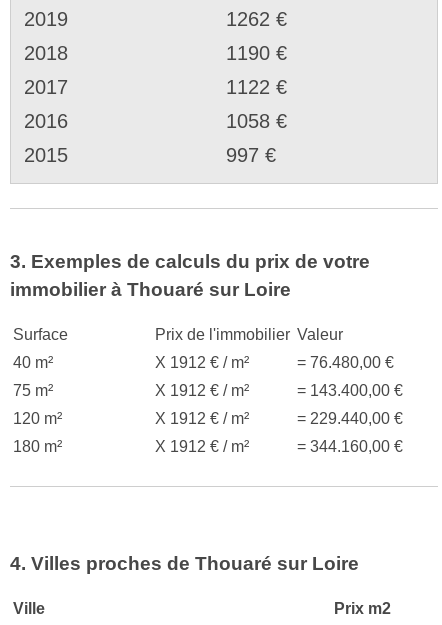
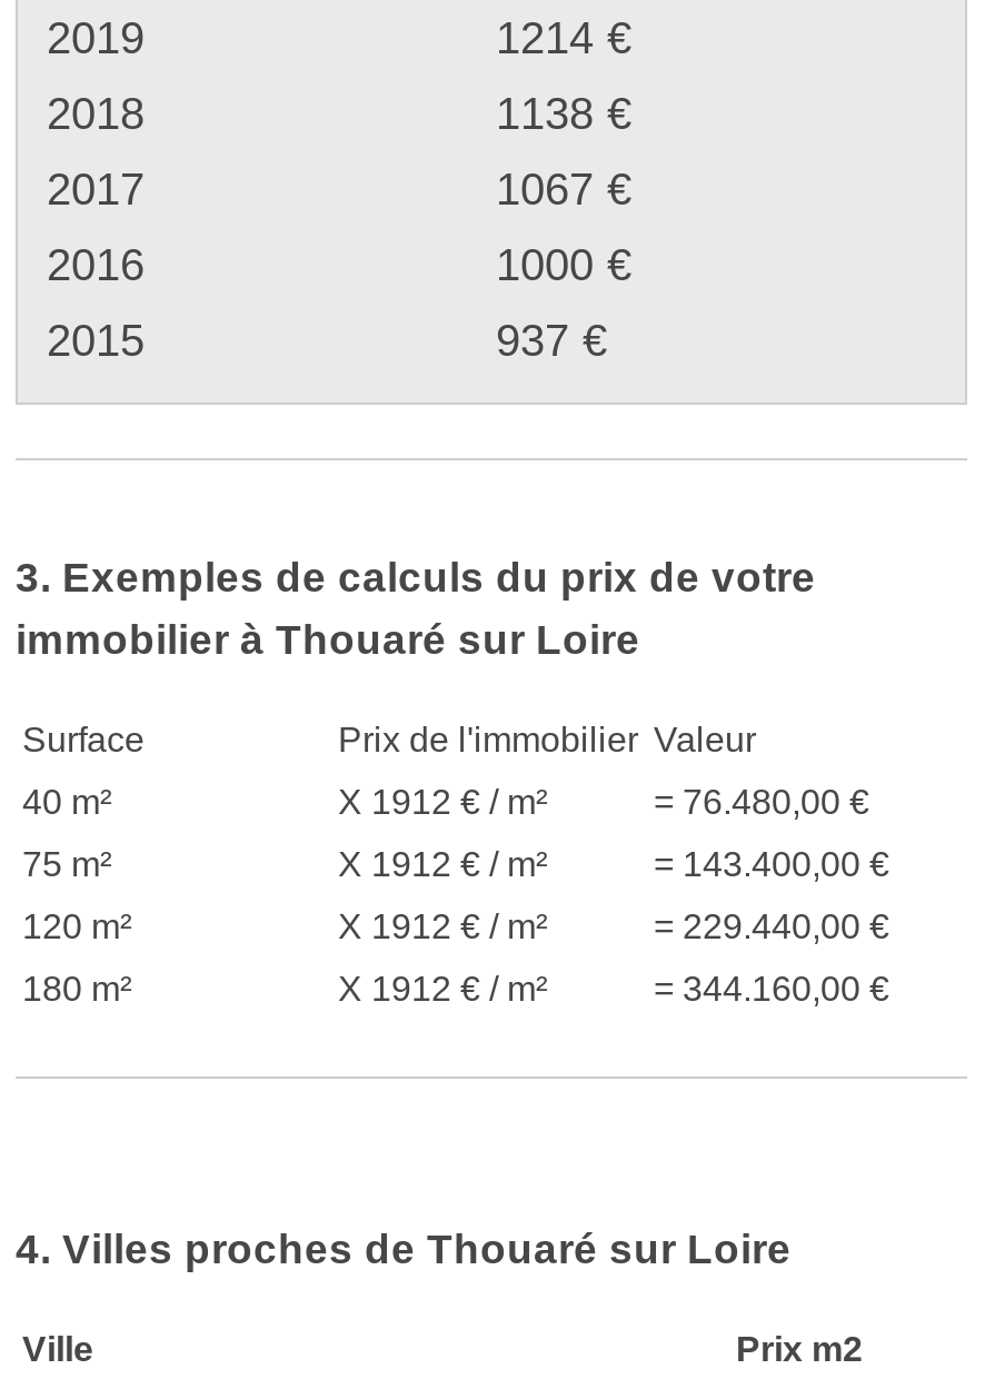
[226,8,287,30] 1262 € -> [496,13,631,62] 1214 €
[226,42,287,64] 1190 € -> [496,88,631,137] 1138 €
[226,76,287,98] 1122 € -> [496,164,631,213] 1067 €
[226,110,287,132] 1058 € -> [496,240,631,288] 1000 €
[226,144,276,166] 997 € -> [496,315,607,364] 937 €

